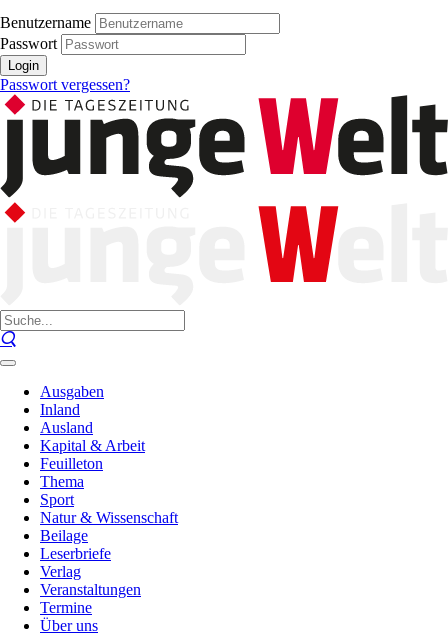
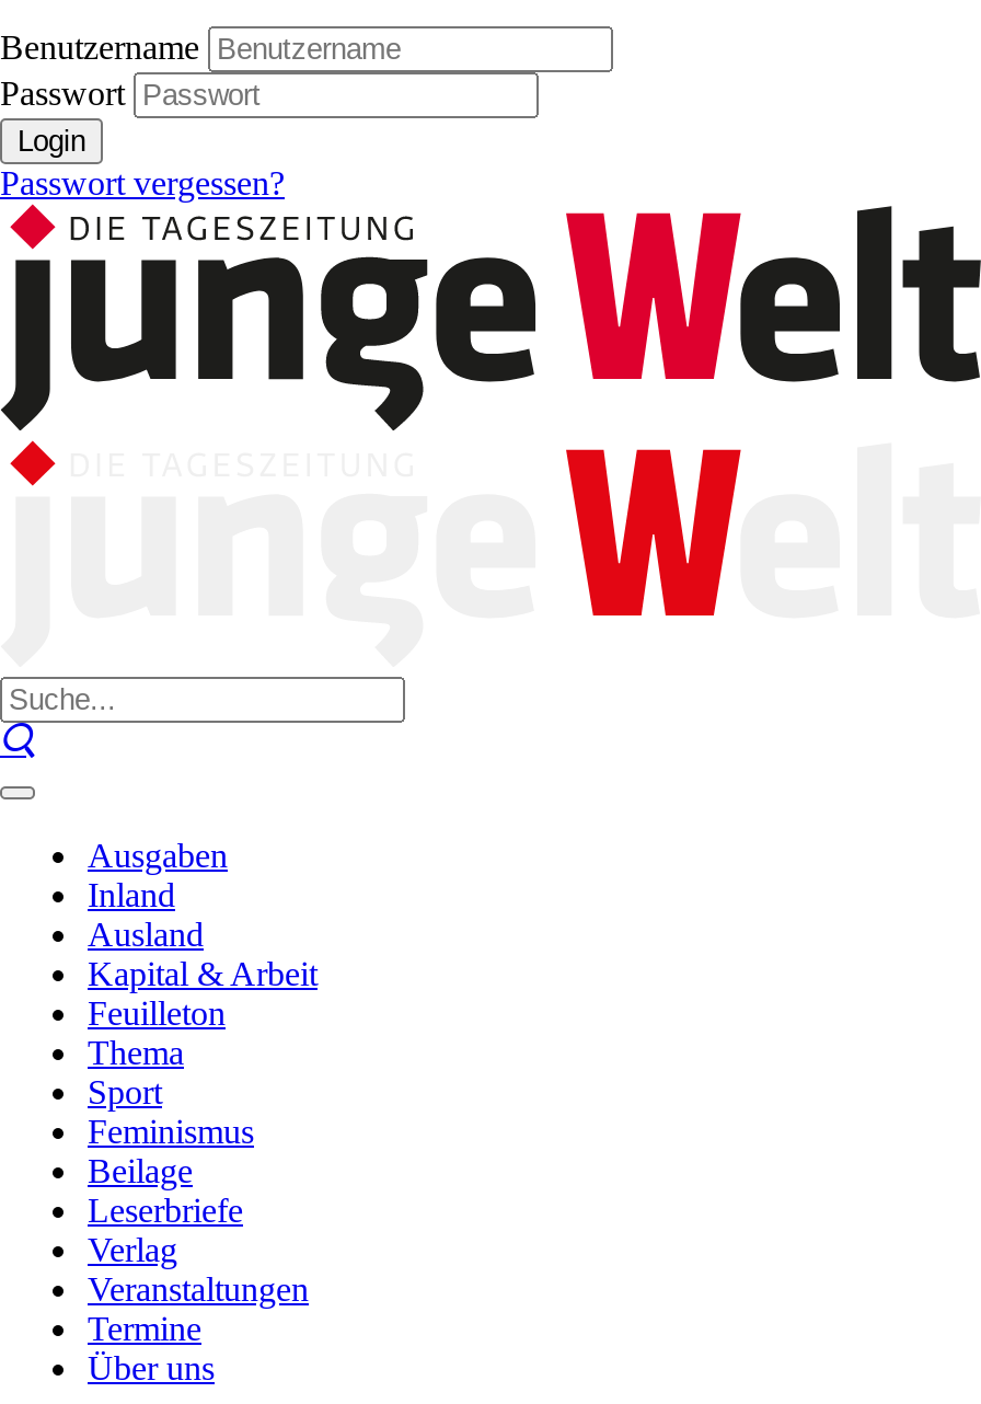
[40,509,178,526] Natur & Wissenschaft -> [88,1113,254,1150] Feminismus

